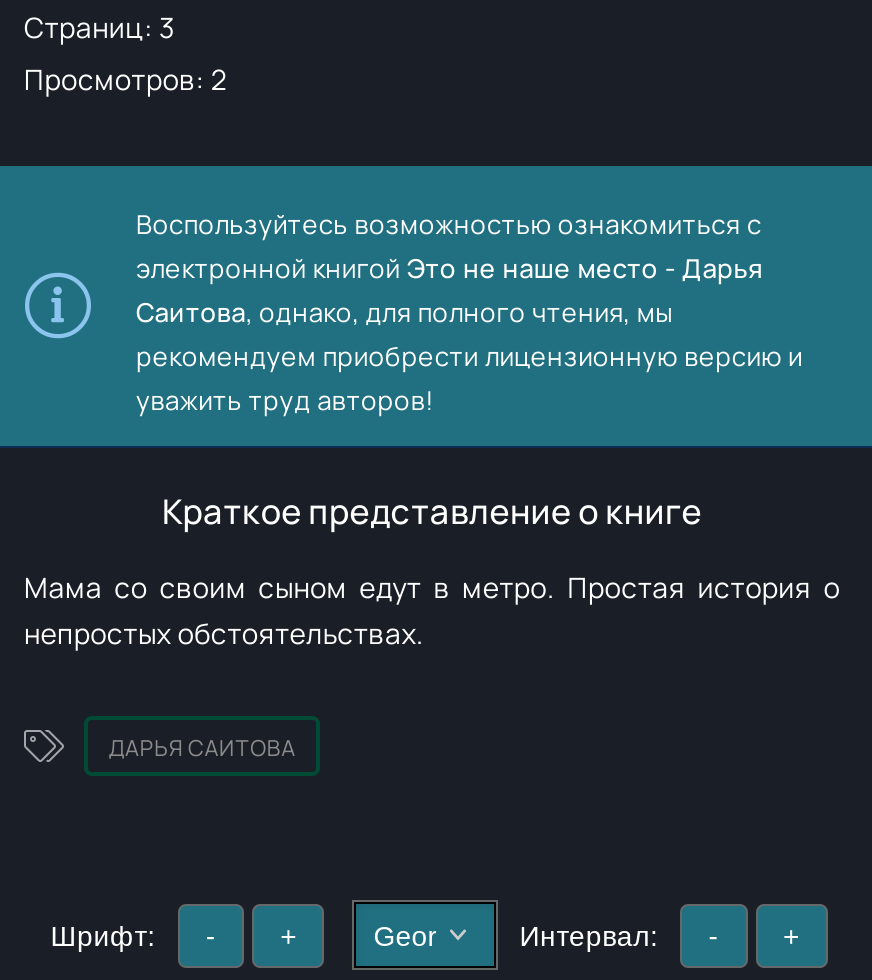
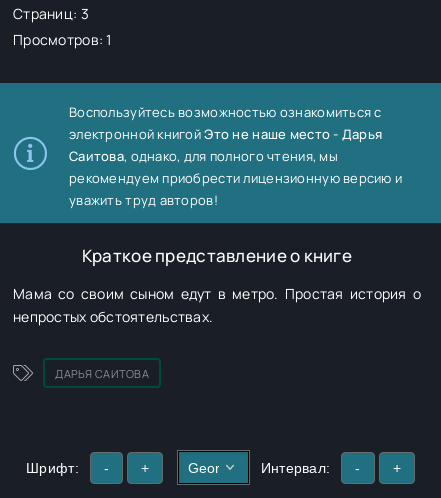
[24,60,227,98] Просмотров: 2 -> [13,30,112,49] Просмотров: 1

